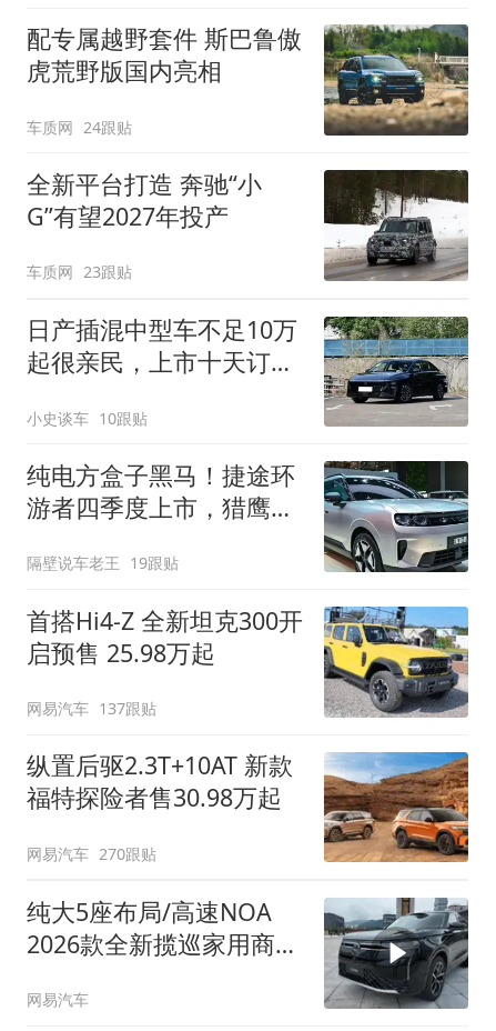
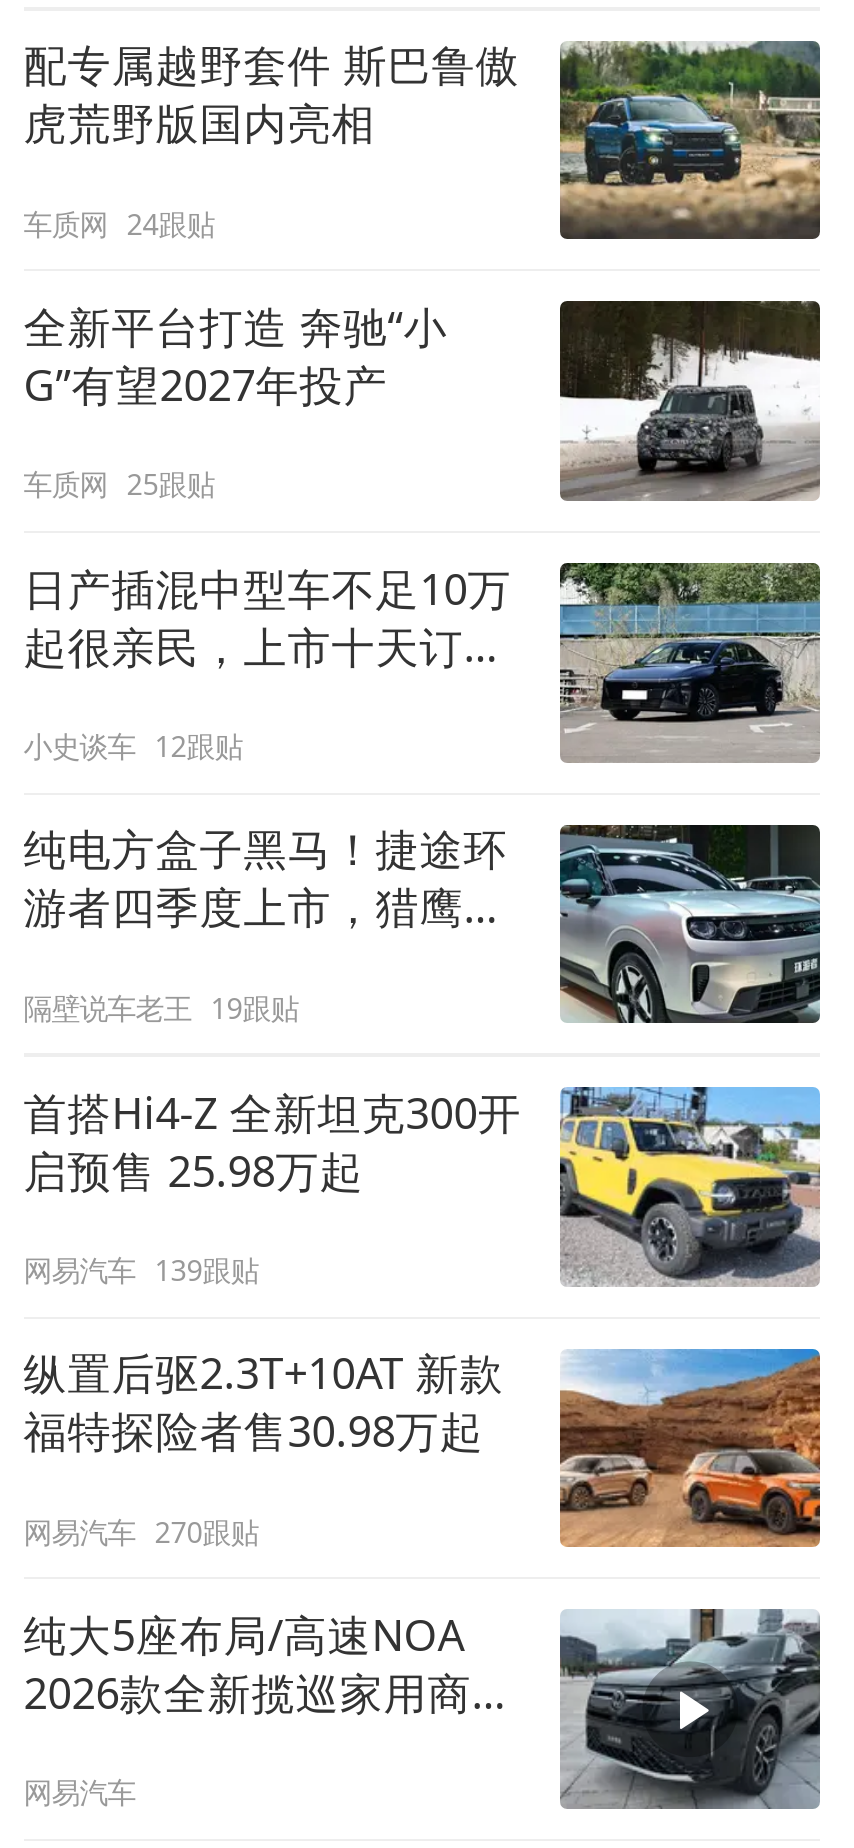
[26,261,132,282] 车质网 23跟贴 -> [23,465,215,503] 车质网 25跟贴
[26,408,148,429] 小史谈车 10跟贴 -> [23,727,243,765] 小史谈车 12跟贴
[26,698,157,719] 网易汽车 137跟贴 -> [23,1251,259,1289] 网易汽车 139跟贴

